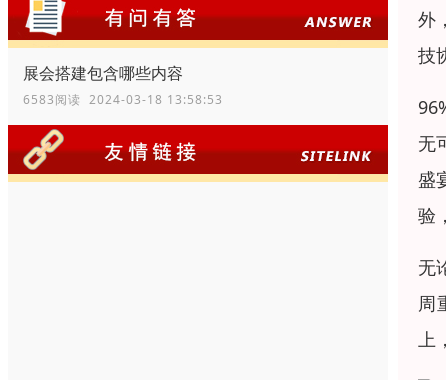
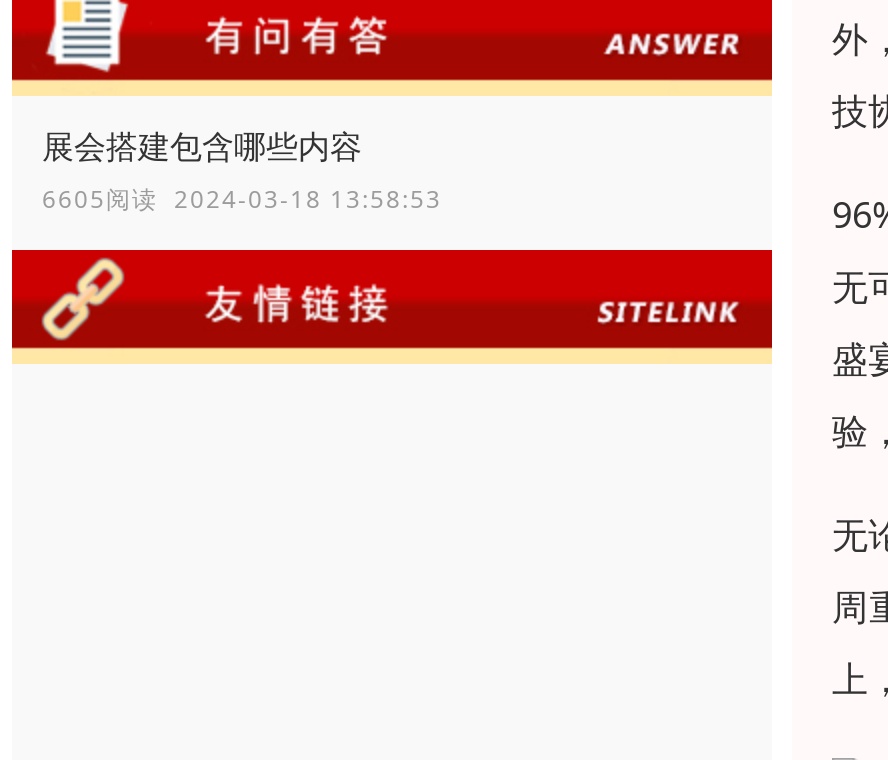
[23,91,223,108] 6583阅读 2024-03-18 13:58:53 -> [42,182,442,216] 6605阅读 2024-03-18 13:58:53

